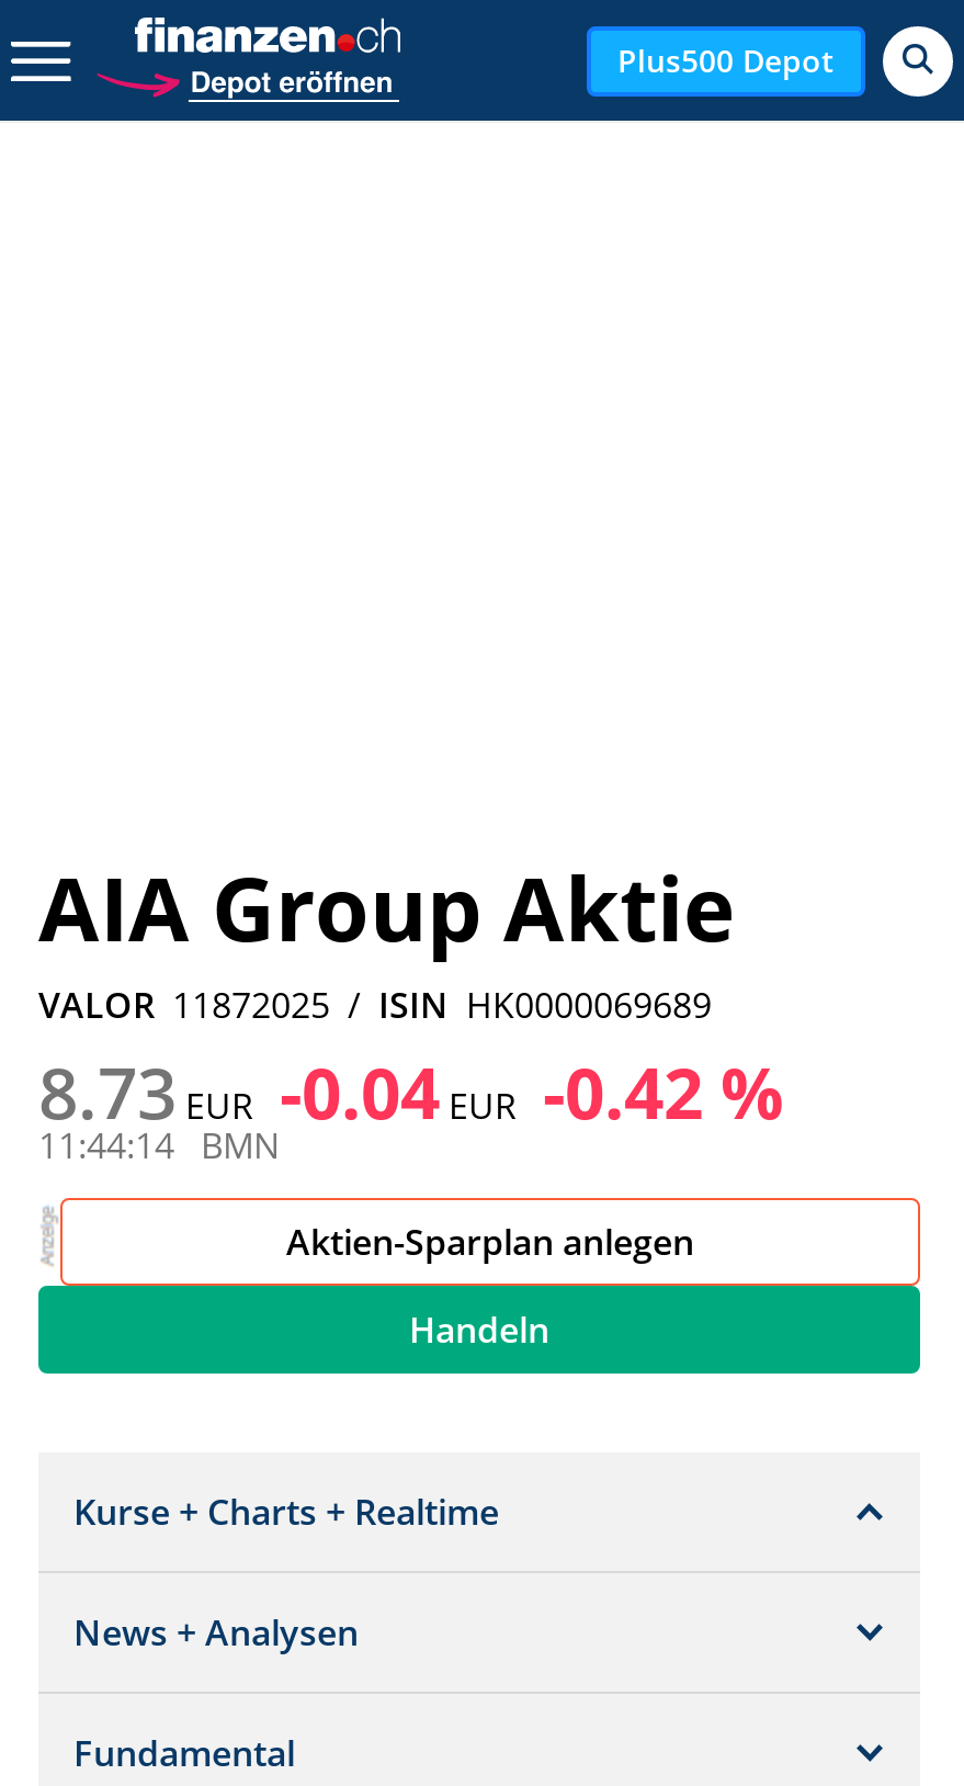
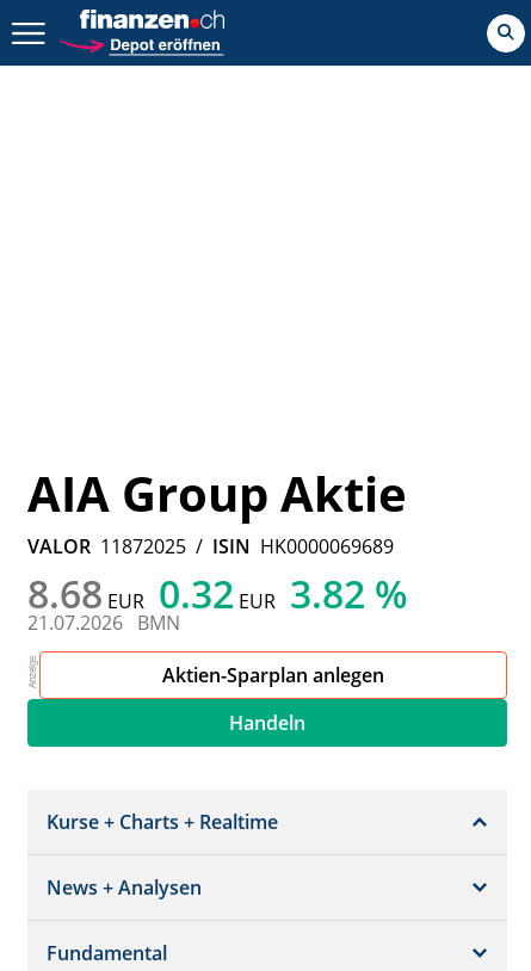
[617,39,835,80] Plus500 Depot -> none
[38,1044,784,1139] 8.73 EUR -0.04 EUR -0.42 % -> [27,568,408,619] 8.68 EUR 0.32 EUR 3.82 %
[38,1121,280,1169] 11:44:14 BMN -> [27,610,180,636] 21.07.2026 BMN

